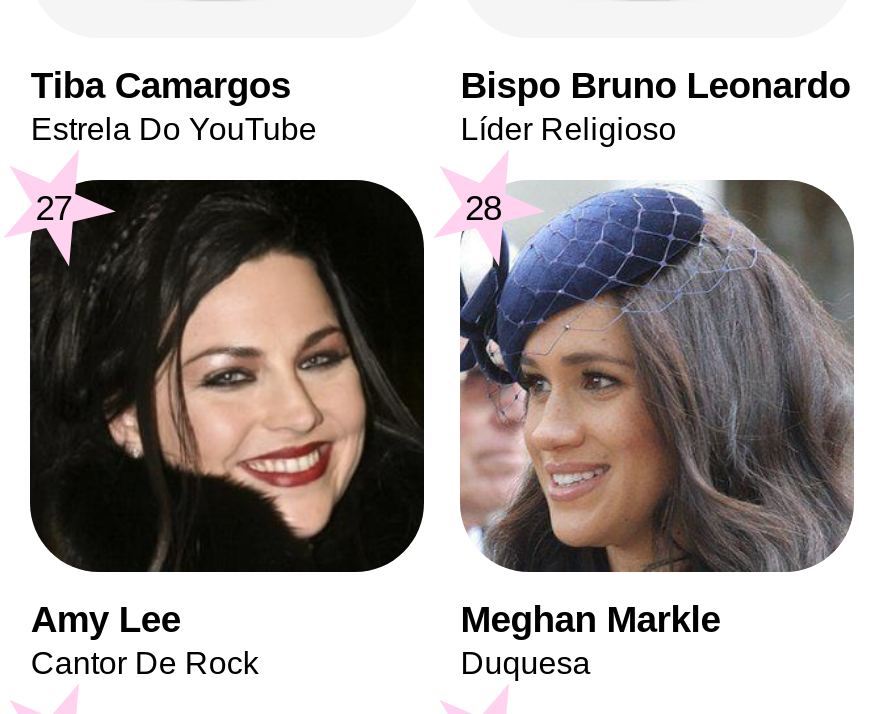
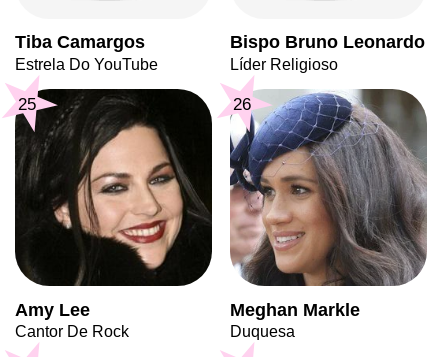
[35,187,71,227] 27 -> [18,94,36,114] 25
[465,187,501,227] 28 -> [233,94,251,114] 26

